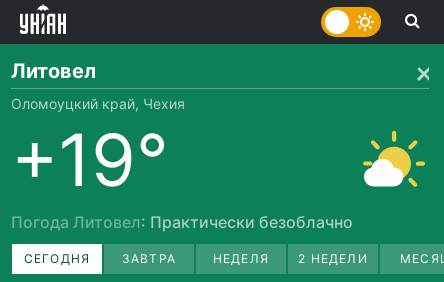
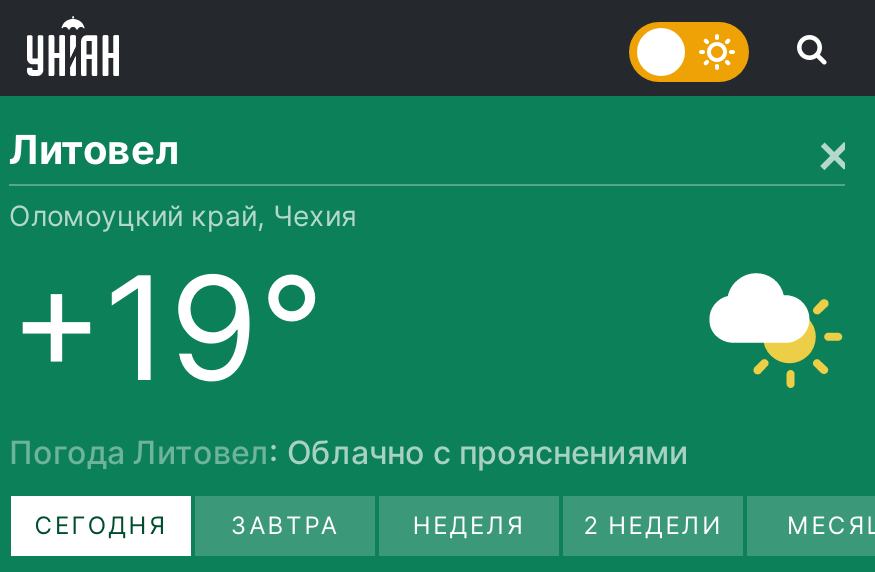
[11,130,427,232] [image] | Погода Литовел: Практически безоблачно -> [9,270,845,472] [image] | Погода Литовел: Облачно с прояснениями

